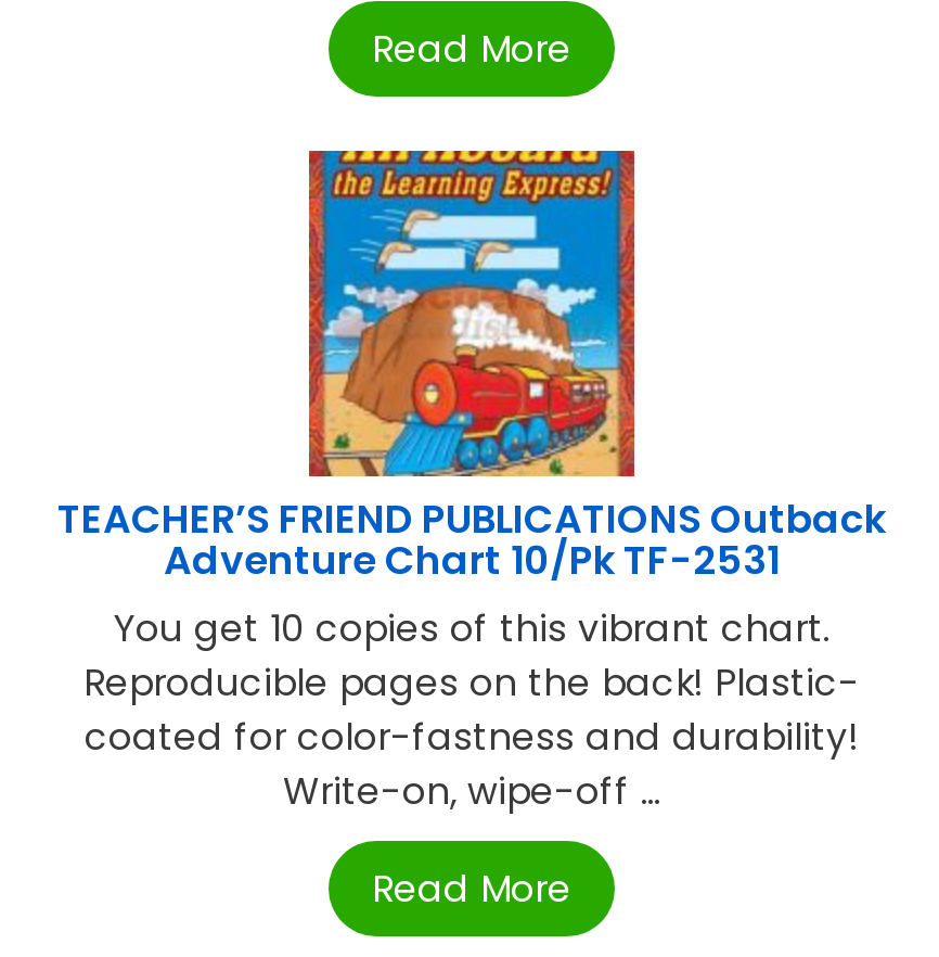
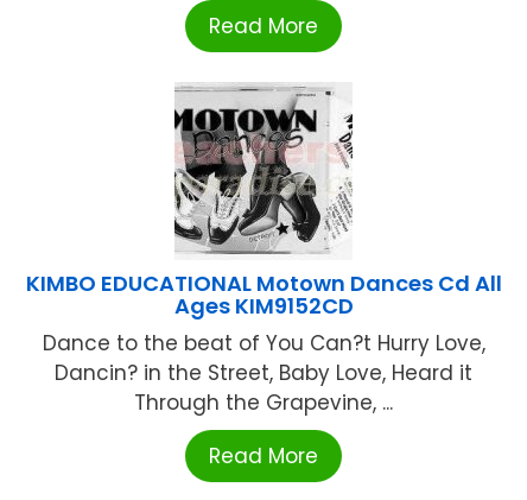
[57,148,886,817] [image] | TEACHER’S FRIEND PUBLICATIONS Outback | Adventure Chart 10/Pk TF-2531 | You get 10 copies of this vibrant chart. | Reproducible pages on the back! Plastic- | coated for color-fastness and durability! | Write-on, wipe-off ... -> [26,82,501,417] [image] | KIMBO EDUCATIONAL Motown Dances Cd All | Ages KIM9152CD | Dance to the beat of You Can?t Hurry Love, | Dancin? in the Street, Baby Love, Heard it | Through the Grapevine, ...

